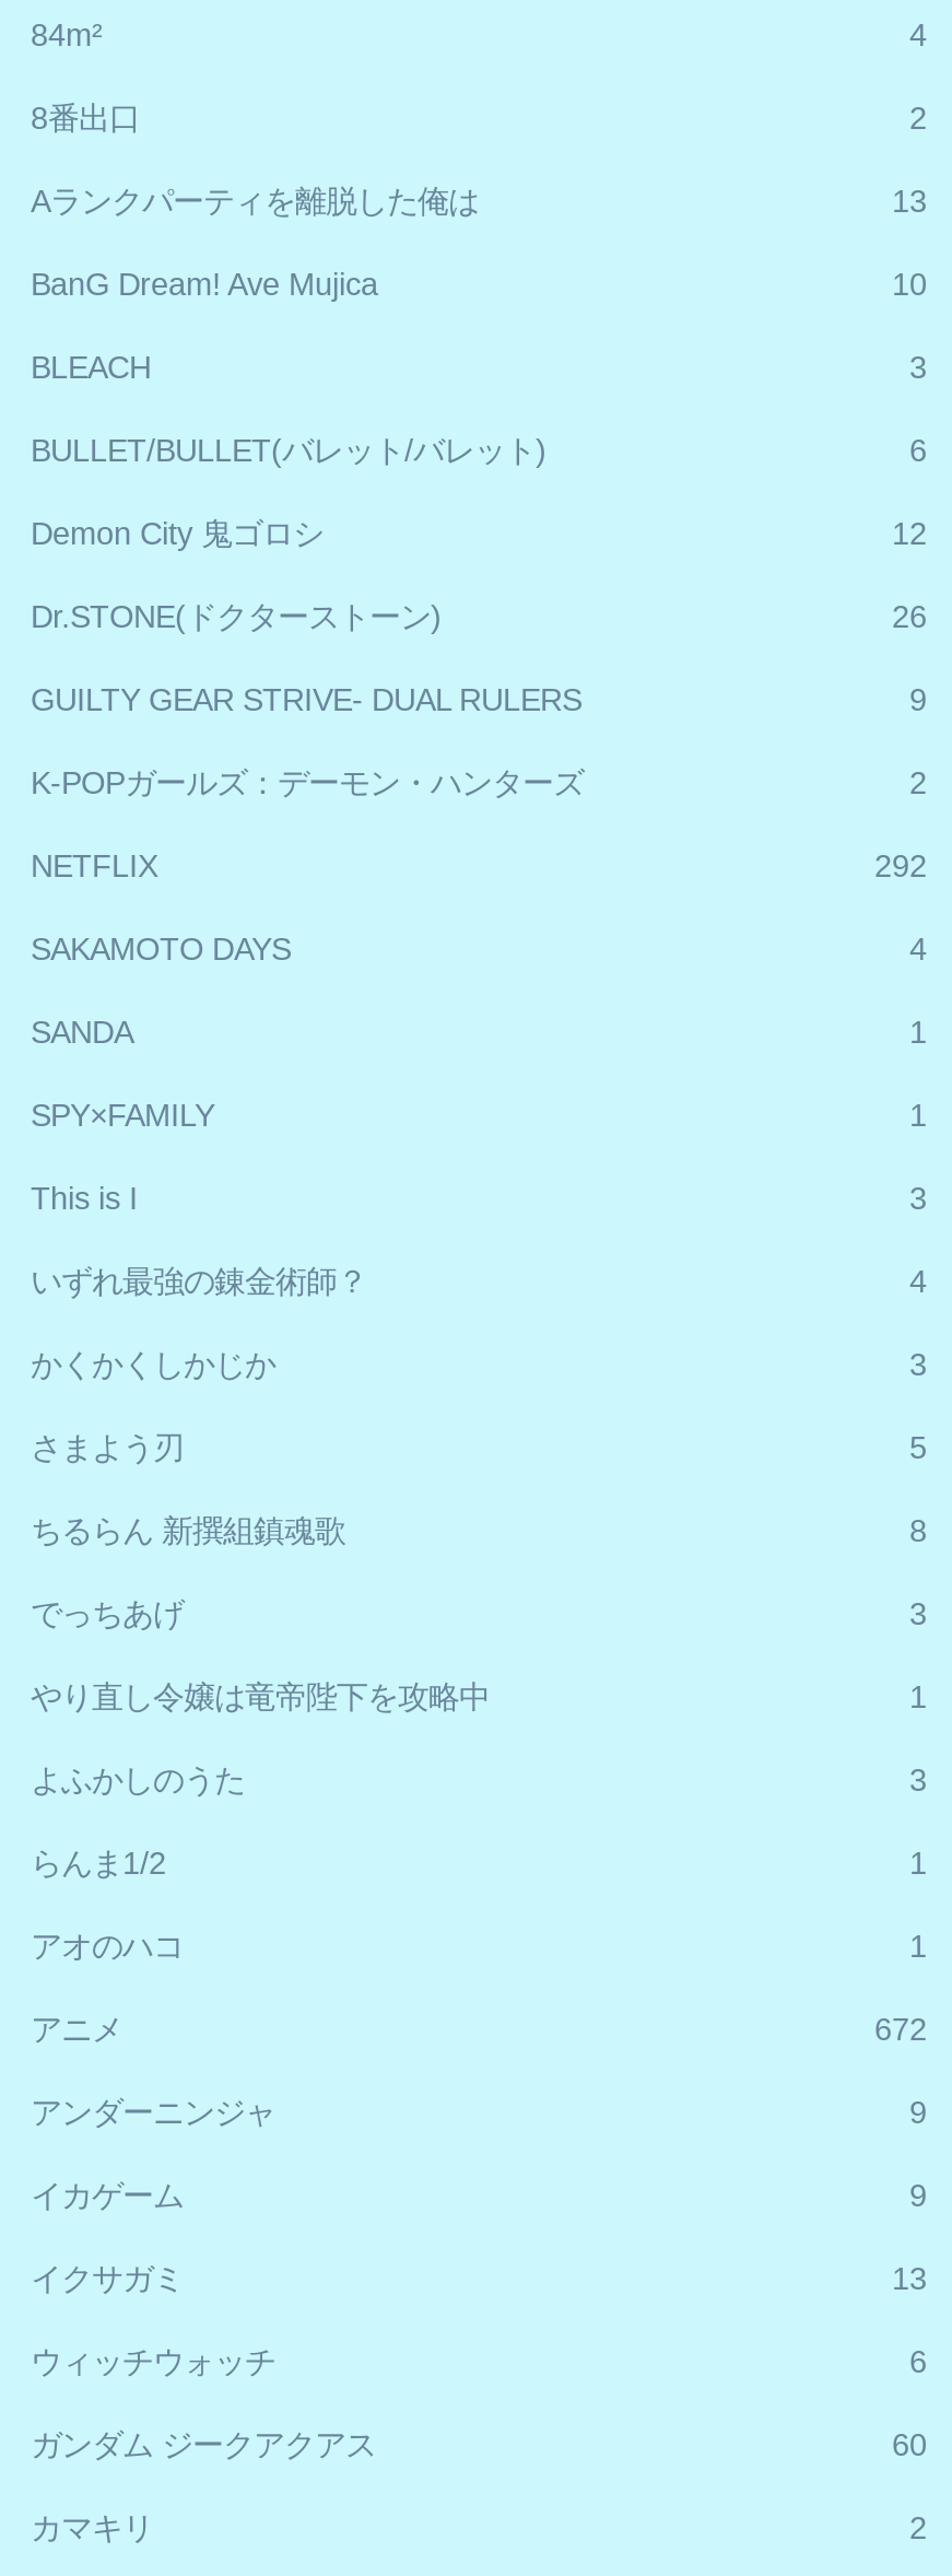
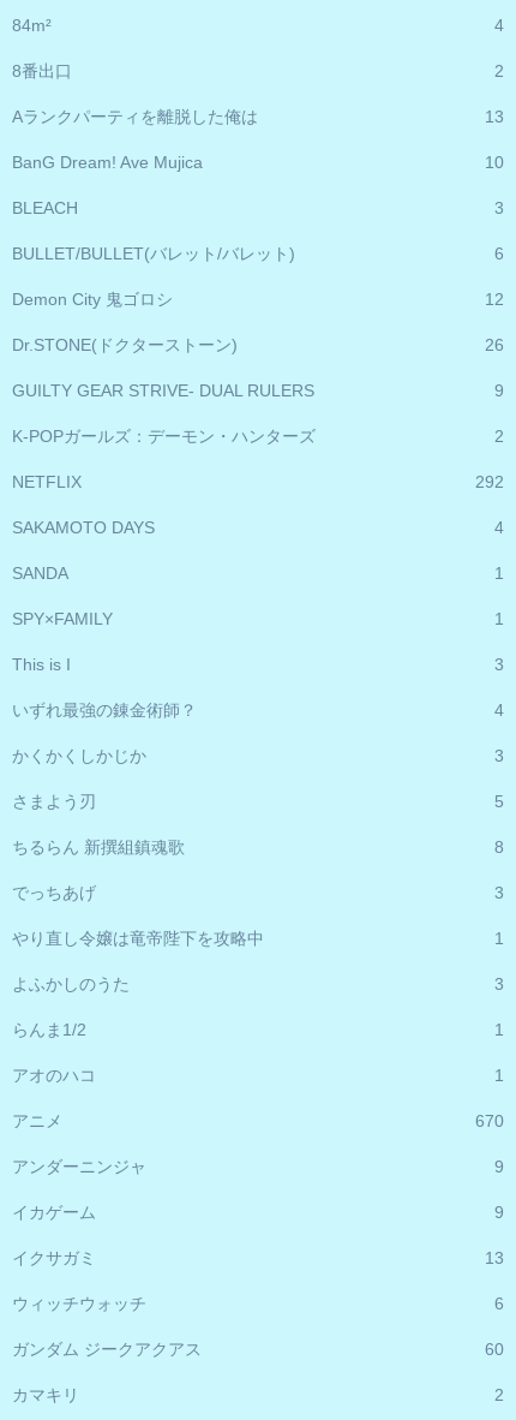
[874,2011,927,2046] 672 -> [475,1111,504,1130] 670

